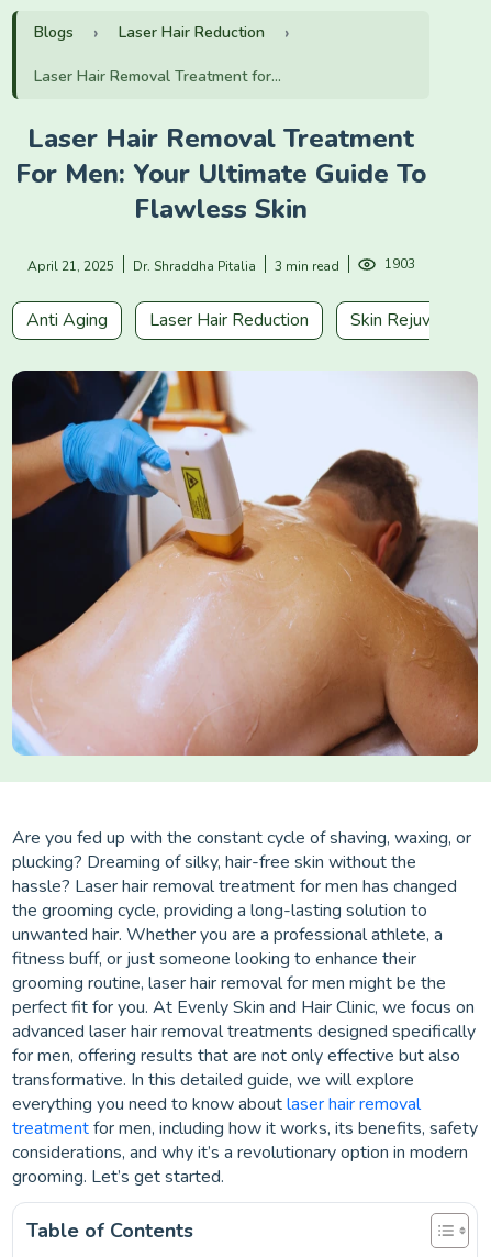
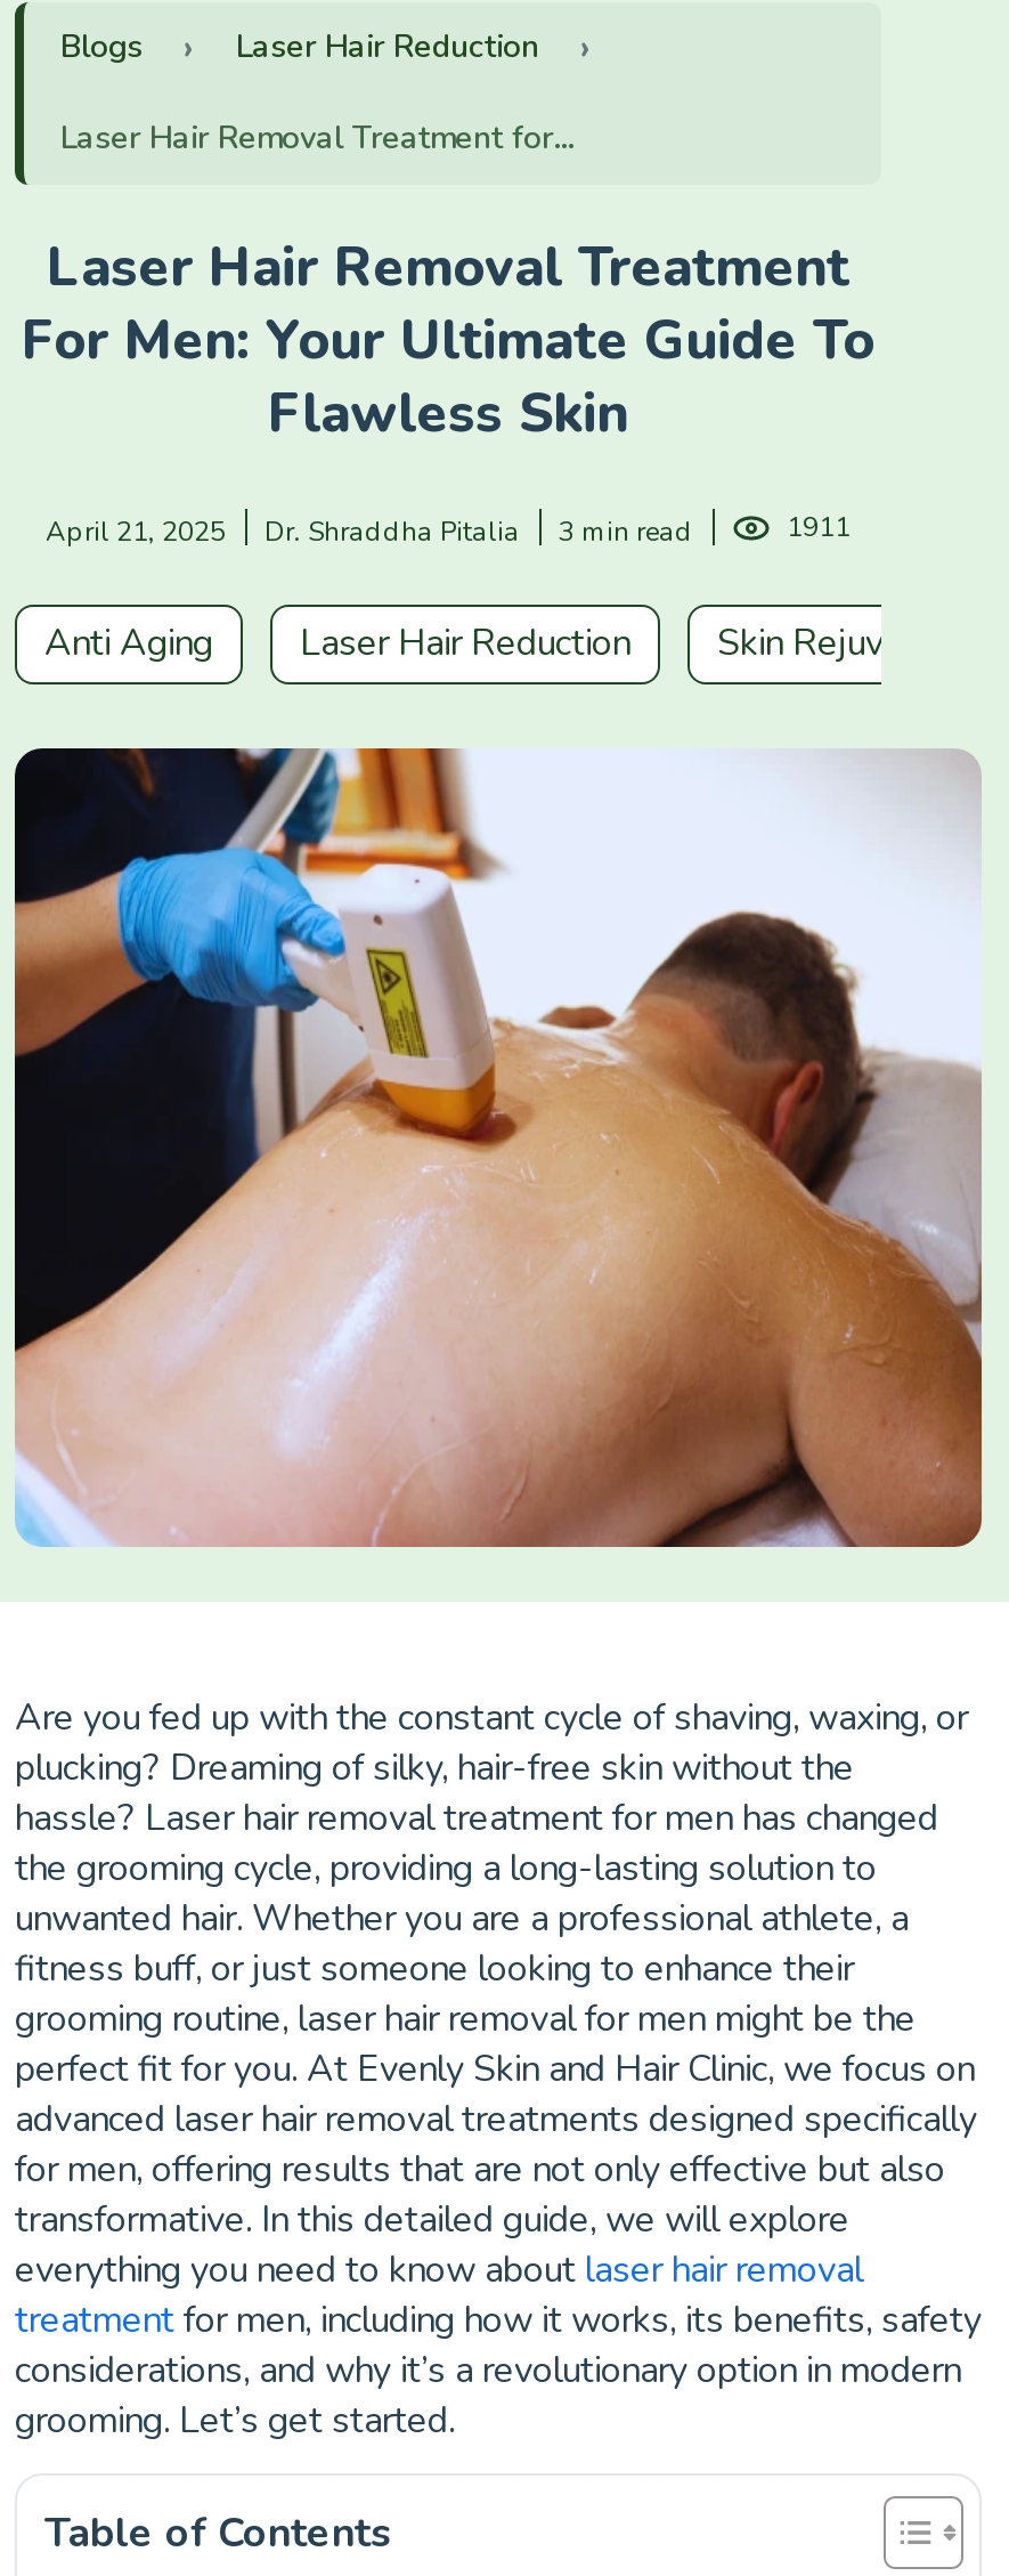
[384,255,415,273] 1903 -> [787,509,851,545] 1911

